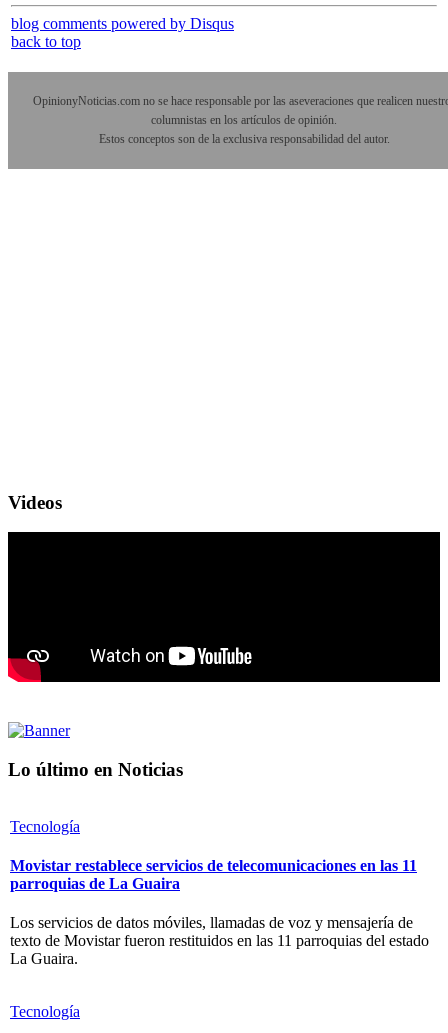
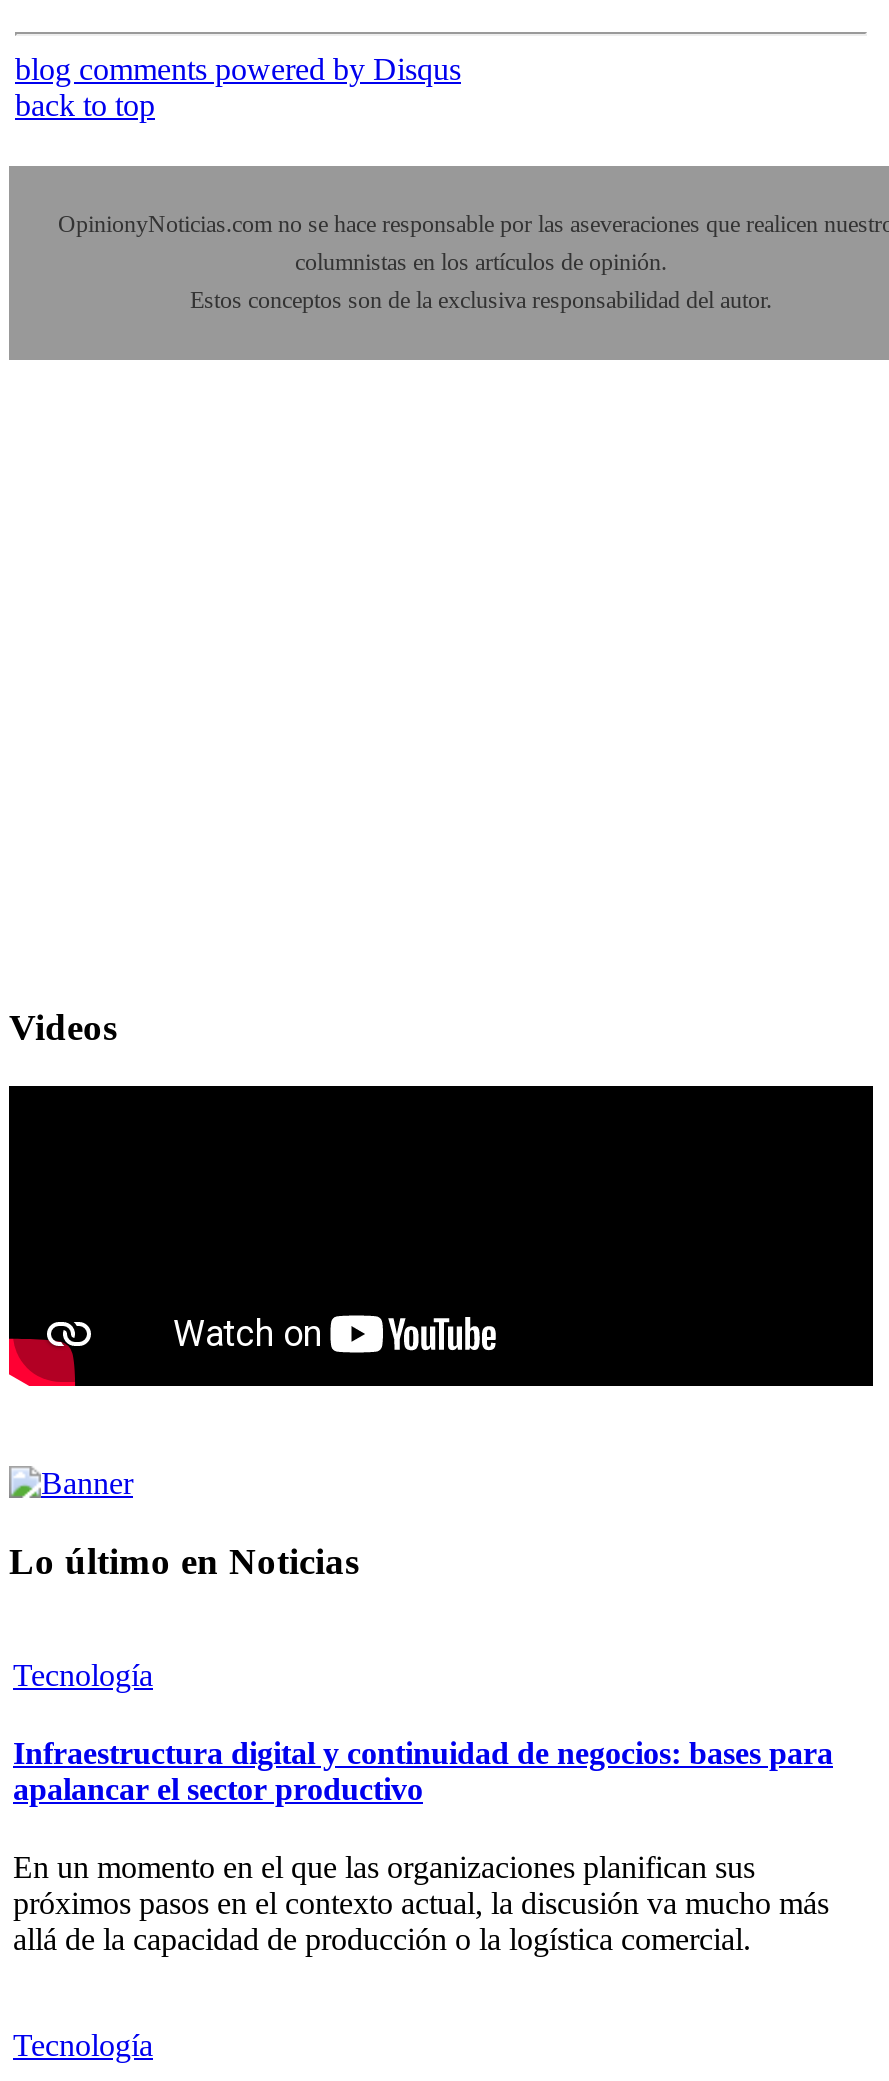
[10,857,417,892] Movistar restablece servicios de telecomunicaciones en las 11 | parroquias de La Guaira -> [13,1736,833,1806] Infraestructura digital y continuidad de negocios: bases para | apalancar el sector productivo
[10,914,429,967] Los servicios de datos móviles, llamadas de voz y mensajería de | texto de Movistar fueron restituidos en las 11 parroquias del estado | La Guaira. -> [13,1850,829,1956] En un momento en el que las organizaciones planifican sus | próximos pasos en el contexto actual, la discusión va mucho más | allá de la capacidad de producción o la logística comercial.

